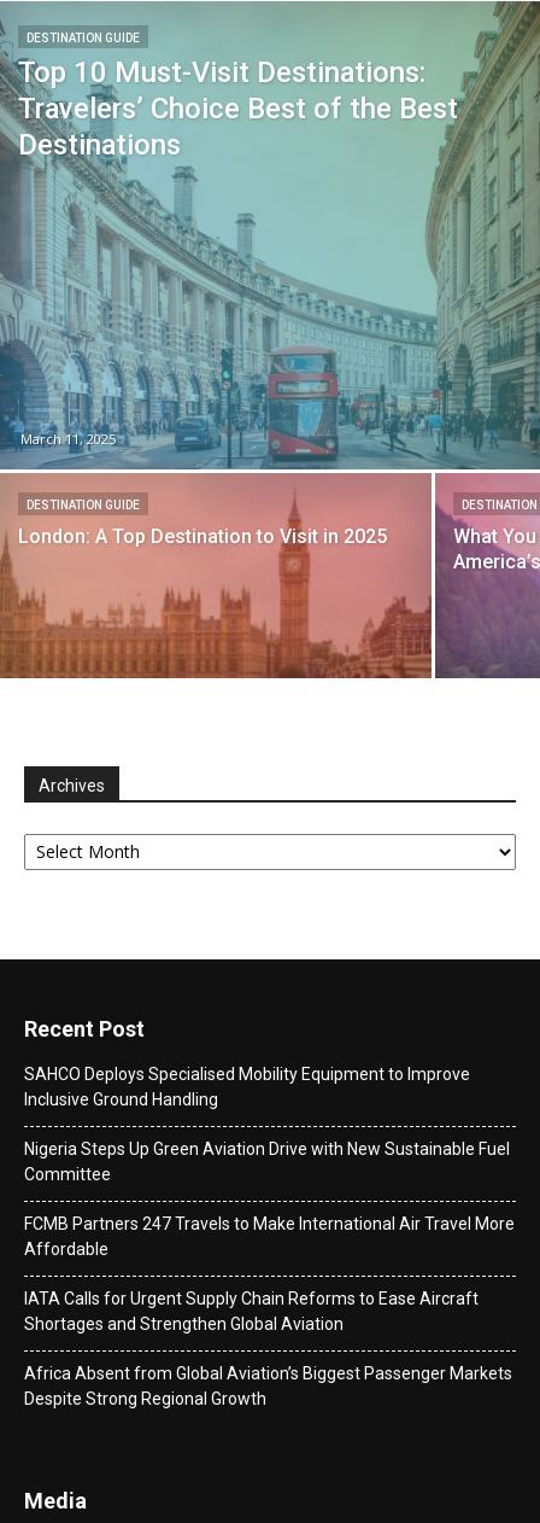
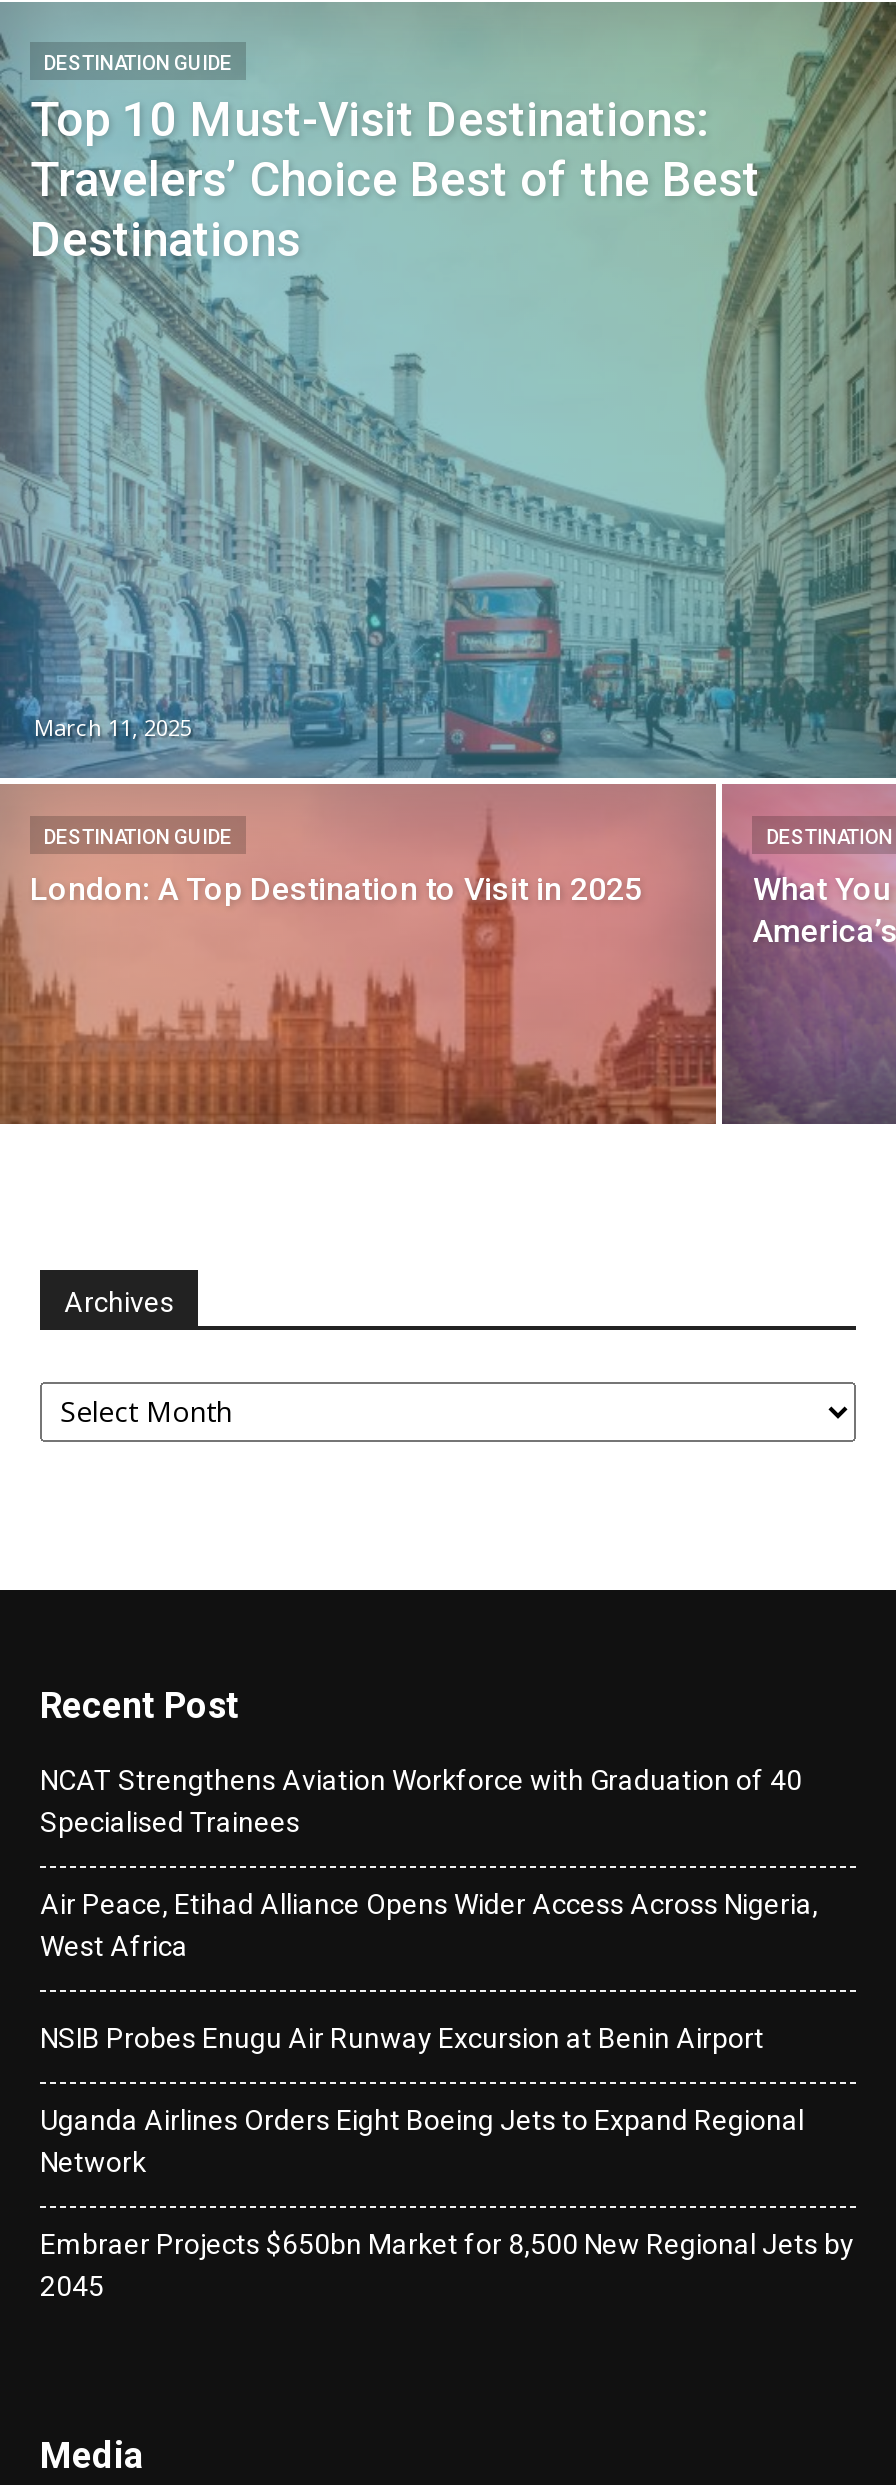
[24,1064,470,1109] SAHCO Deploys Specialised Mobility Equipment to Improve | Inclusive Ground Handling -> [40,1763,802,1837] NCAT Strengthens Aviation Workforce with Graduation of 40 | Specialised Trainees
[24,1139,510,1183] Nigeria Steps Up Green Aviation Drive with New Sustainable Fuel | Committee -> [40,1887,818,1961] Air Peace, Etihad Alliance Opens Wider Access Across Nigeria, | West Africa
[24,1214,515,1258] FCMB Partners 247 Travels to Make International Air Travel More | Affordable -> [40,2021,764,2053] NSIB Probes Enugu Air Runway Excursion at Benin Airport
[24,1288,479,1333] IATA Calls for Urgent Supply Chain Reforms to Ease Aircraft | Shortages and Strengthen Global Aviation -> [40,2103,804,2177] Uganda Airlines Orders Eight Boeing Jets to Expand Regional | Network
[24,1363,512,1408] Africa Absent from Global Aviation’s Biggest Passenger Markets | Despite Strong Regional Growth -> [40,2227,854,2301] Embraer Projects $650bn Market for 8,500 New Regional Jets by | 2045

